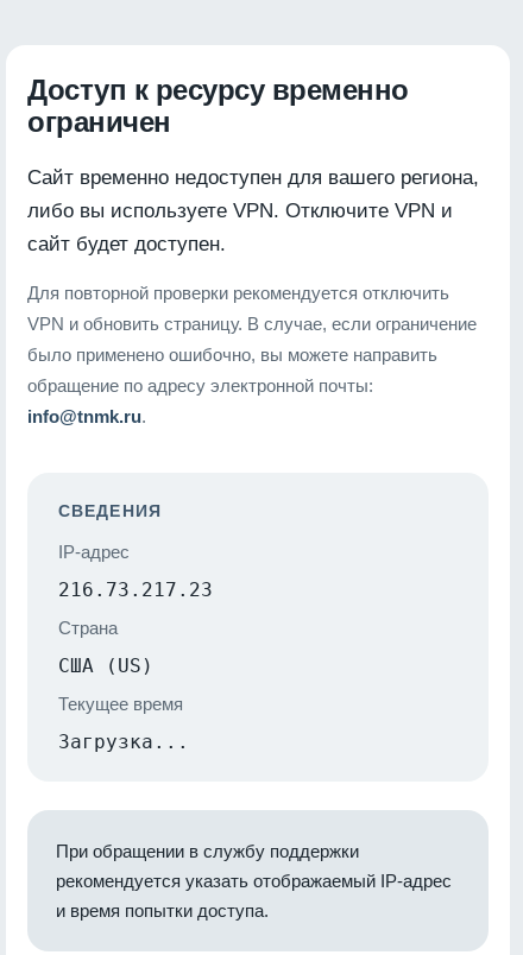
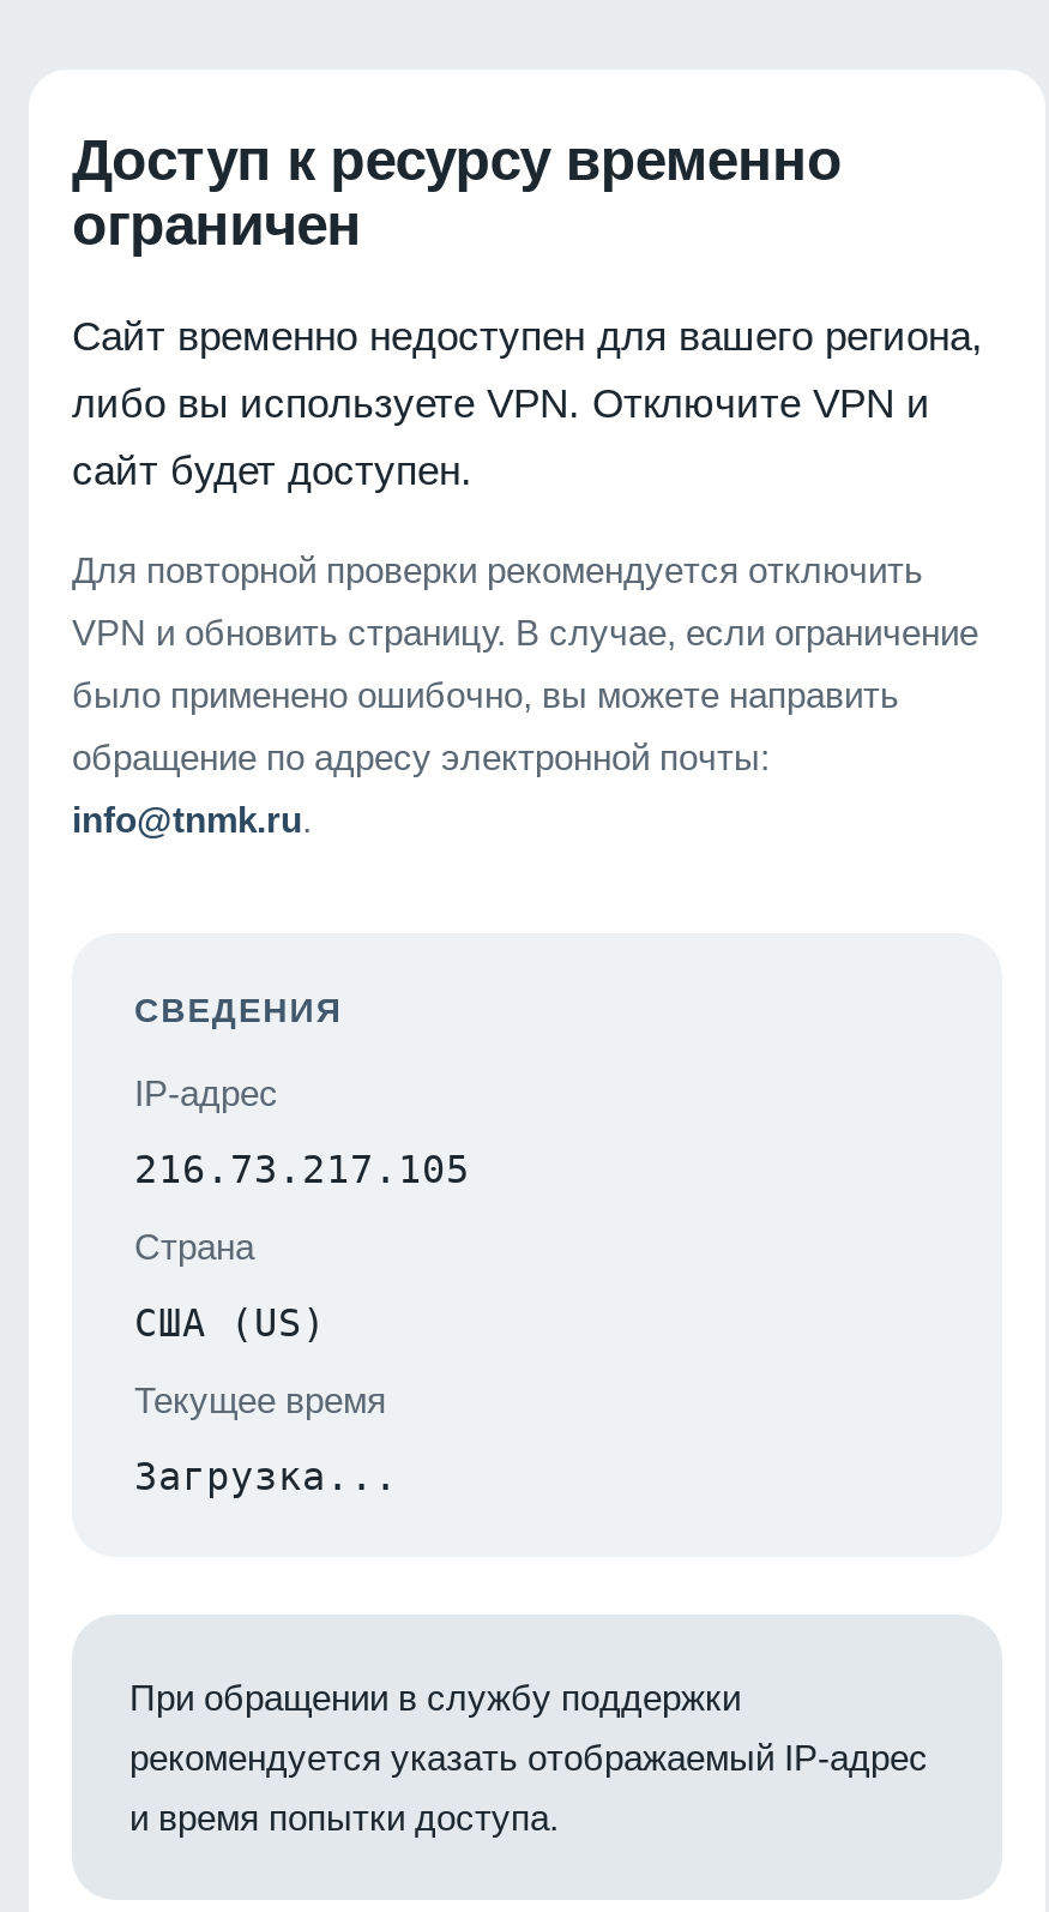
[58,578,213,600] 216.73.217.23 -> [134,1146,470,1191] 216.73.217.105

